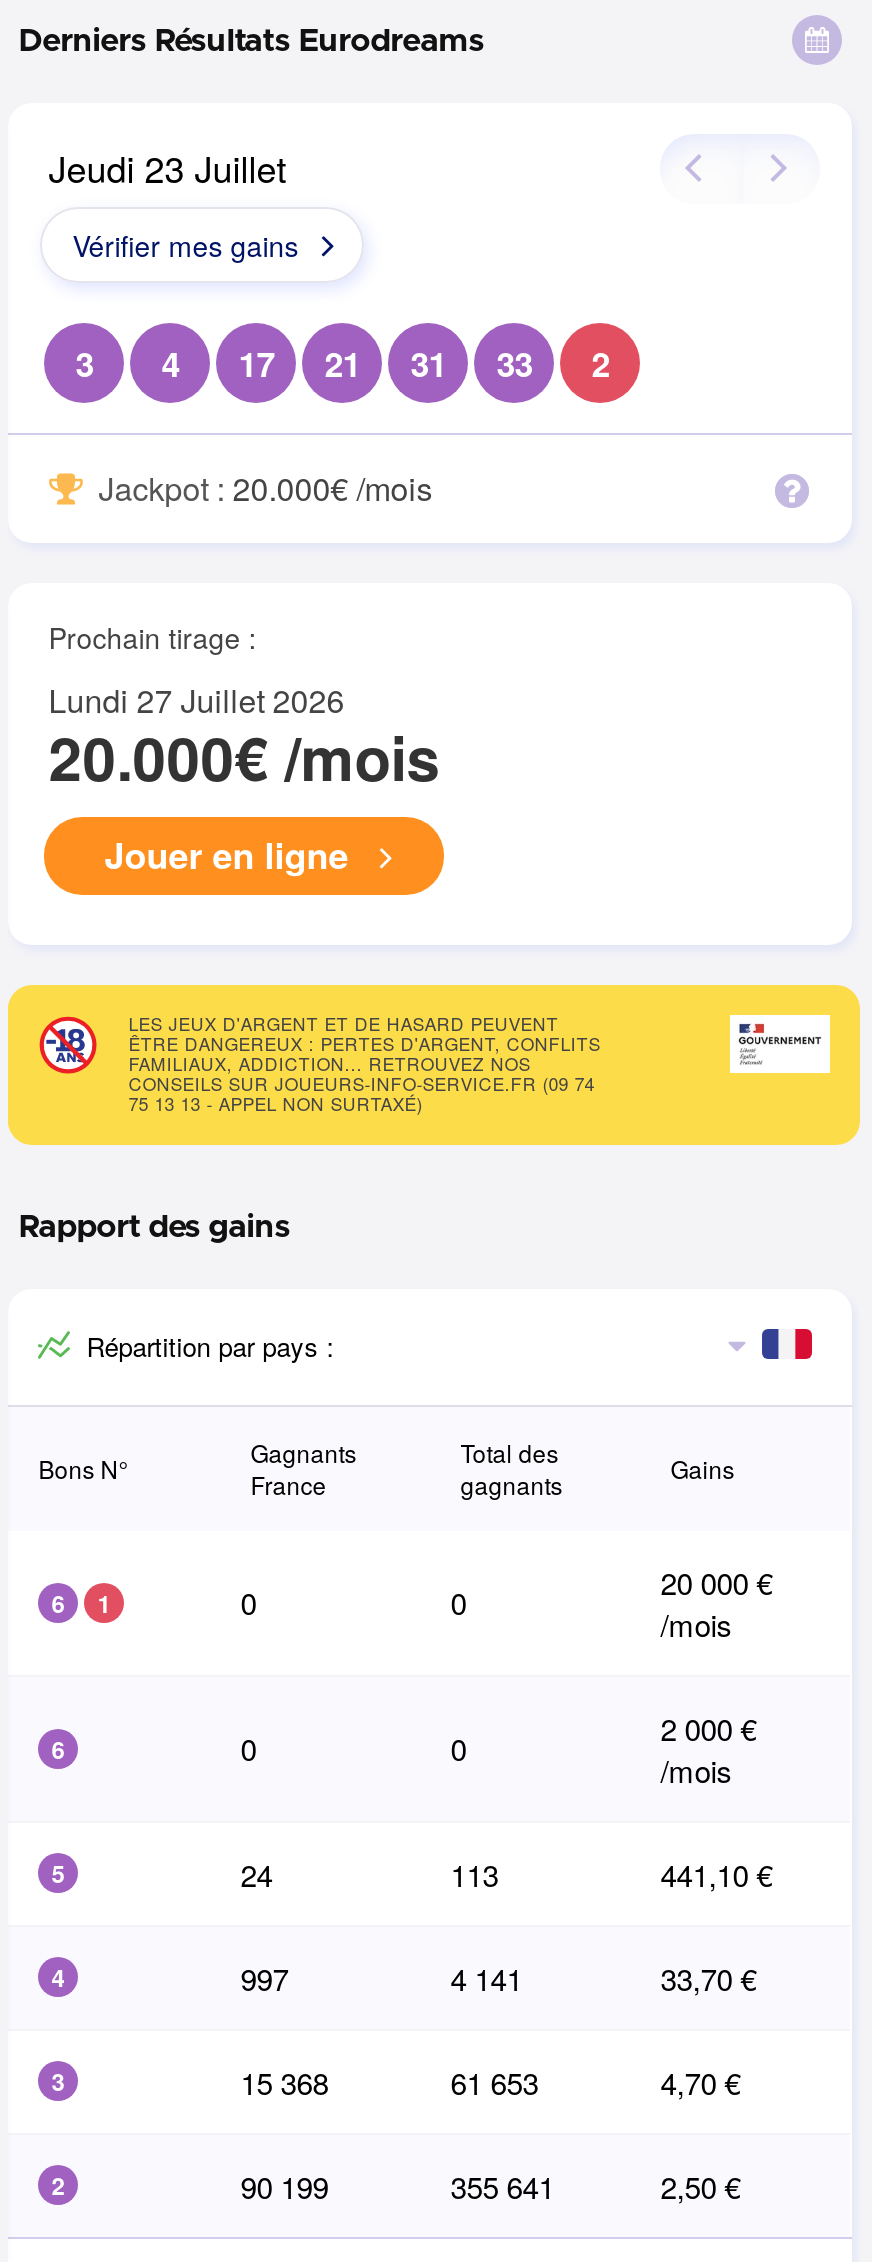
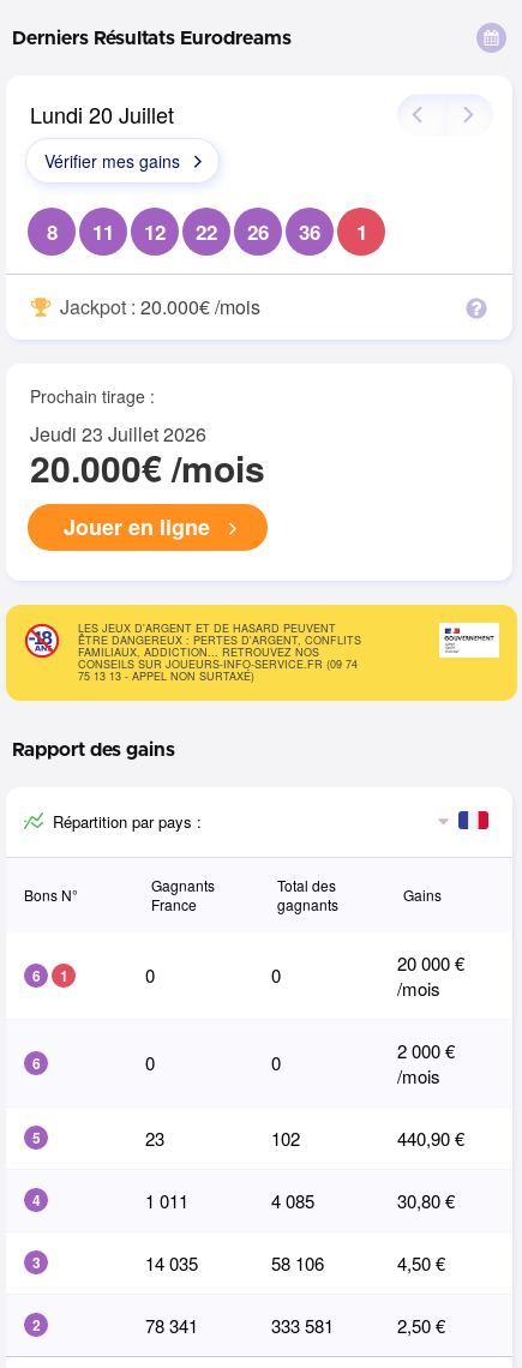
[48,141,286,193] Jeudi 23 Juillet -> [30,98,174,130] Lundi 20 Juillet
[75,339,93,387] 3 -> [46,217,57,246] 8
[161,339,179,387] 4 -> [93,217,114,246] 11
[238,339,274,387] 17 -> [144,217,166,246] 12
[324,339,360,387] 21 -> [196,217,217,246] 22
[410,339,446,387] 31 -> [247,217,269,246] 26
[496,339,532,387] 33 -> [299,217,321,246] 36
[591,339,609,387] 2 -> [356,217,367,246] 1
[48,677,344,723] Lundi 27 Juillet 2026 -> [30,420,207,448] Jeudi 23 Juillet 2026
[240,1853,272,1895] 24 -> [145,1126,165,1151] 23
[450,1853,498,1895] 113 -> [271,1126,300,1151] 102
[660,1853,772,1895] 441,10 € -> [397,1126,465,1151] 440,90 €
[240,1957,288,1999] 997 -> [145,1188,189,1213] 1 011
[450,1957,522,1999] 4 141 -> [271,1188,315,1213] 4 085
[660,1957,756,1999] 33,70 € -> [397,1188,455,1213] 30,80 €
[240,2061,328,2103] 15 368 -> [145,1250,198,1276] 14 035
[450,2061,538,2103] 61 653 -> [271,1250,324,1276] 58 106
[660,2061,740,2103] 4,70 € -> [397,1250,445,1276] 4,50 €
[240,2165,328,2207] 90 199 -> [145,1313,198,1338] 78 341
[450,2165,554,2207] 355 641 -> [271,1313,334,1338] 333 581

